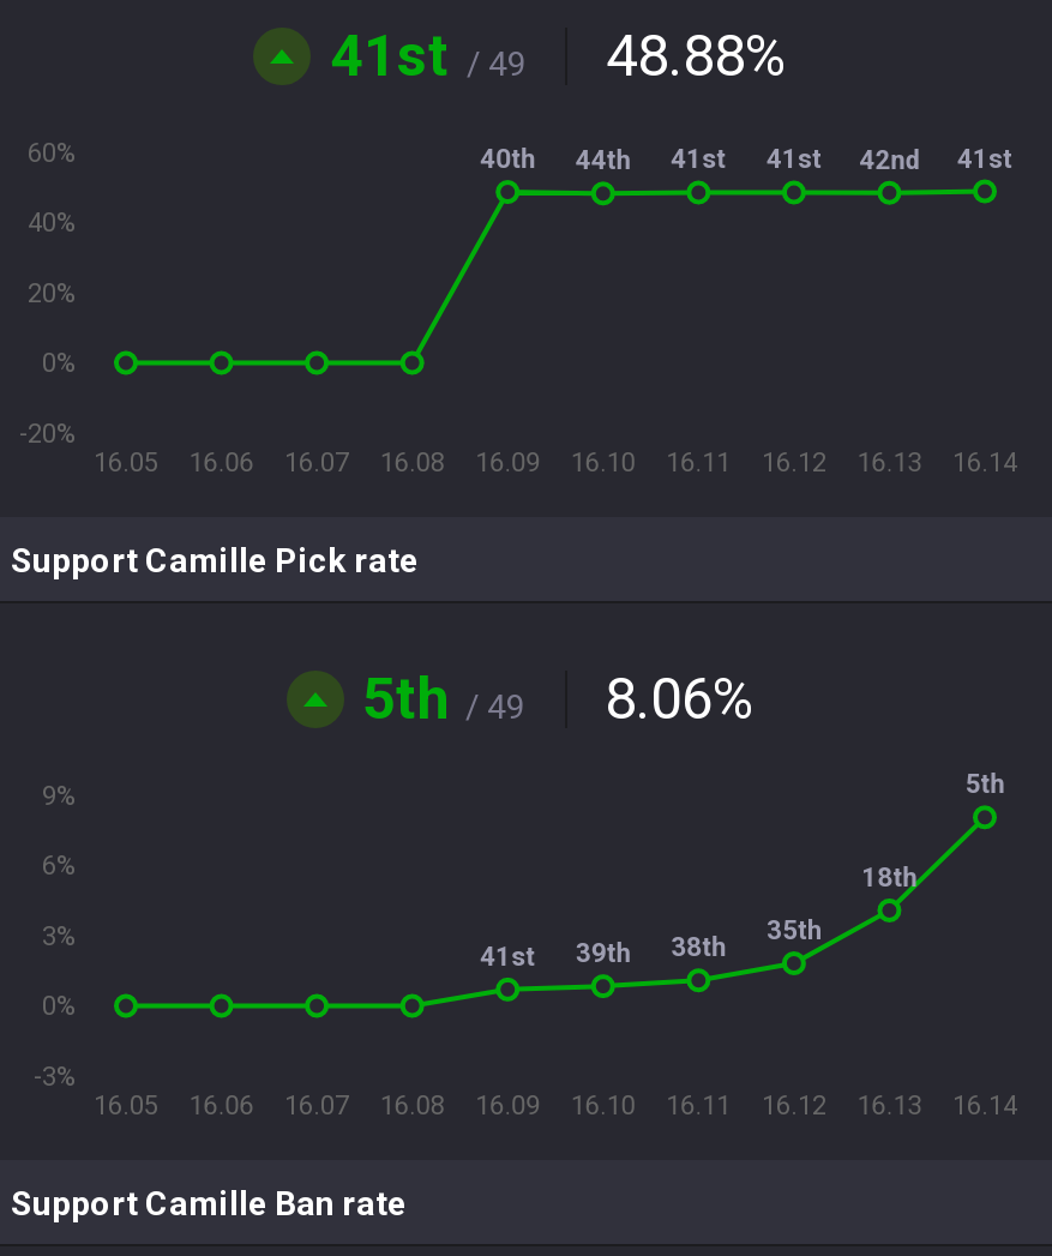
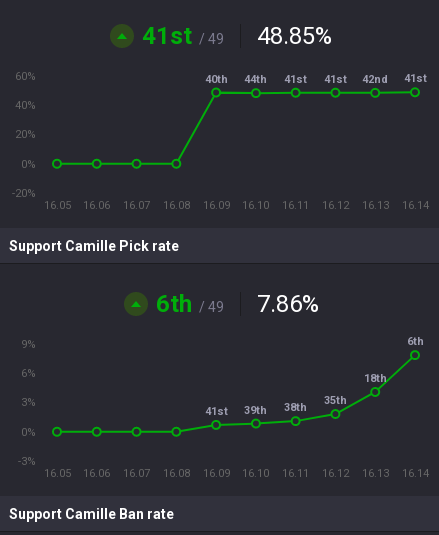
[330,23,786,90] 41st / 49 48.88% -> [142,22,332,50] 41st / 49 48.85%
[362,666,753,733] 5th / 49 | 8.06% -> [155,290,318,318] 6th / 49 | 7.86%
[965,769,1004,799] 5th -> [406,335,423,348] 6th

